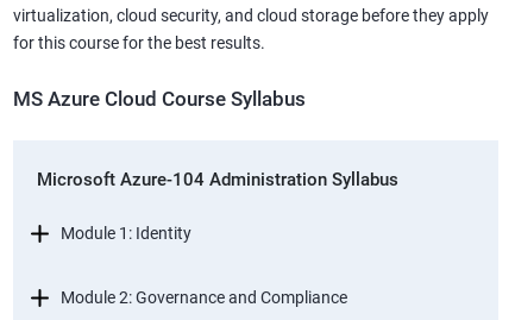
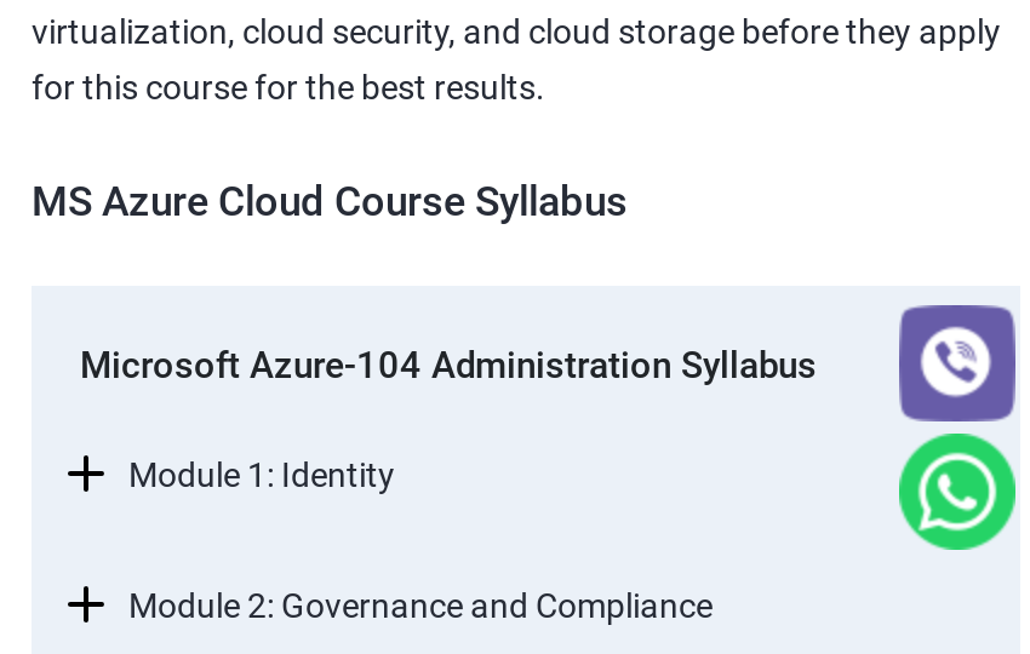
none -> [897,302,1018,553] [image]

